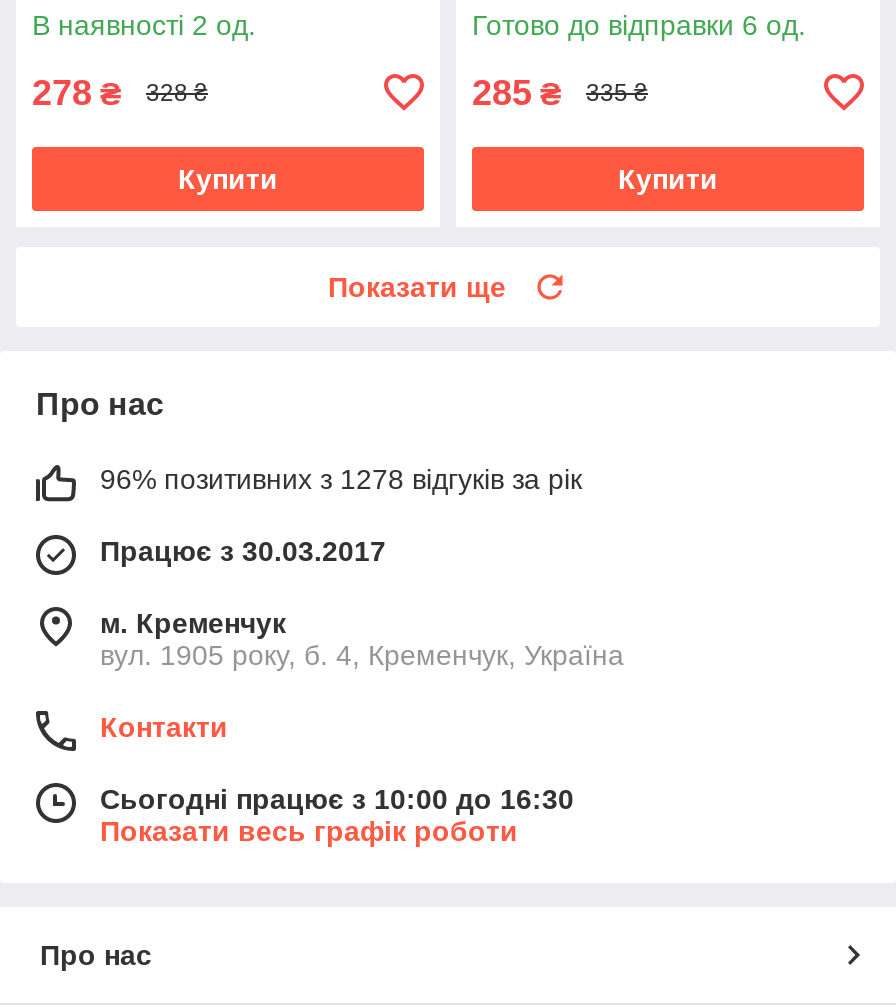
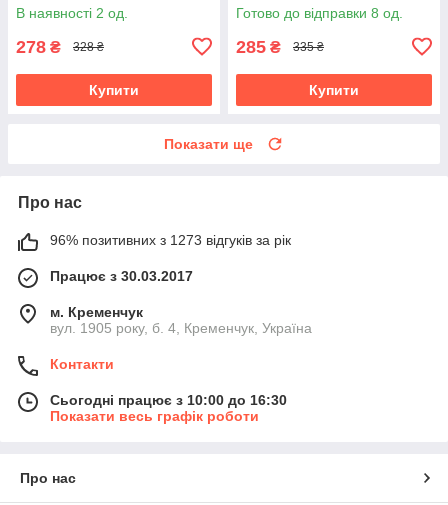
[472,9,806,41] Готово до відправки 6 од. -> [236,5,403,21] Готово до відправки 8 од.
[100,463,582,495] 96% позитивних з 1278 відгуків за рік -> [50,232,291,248] 96% позитивних з 1273 відгуків за рік

